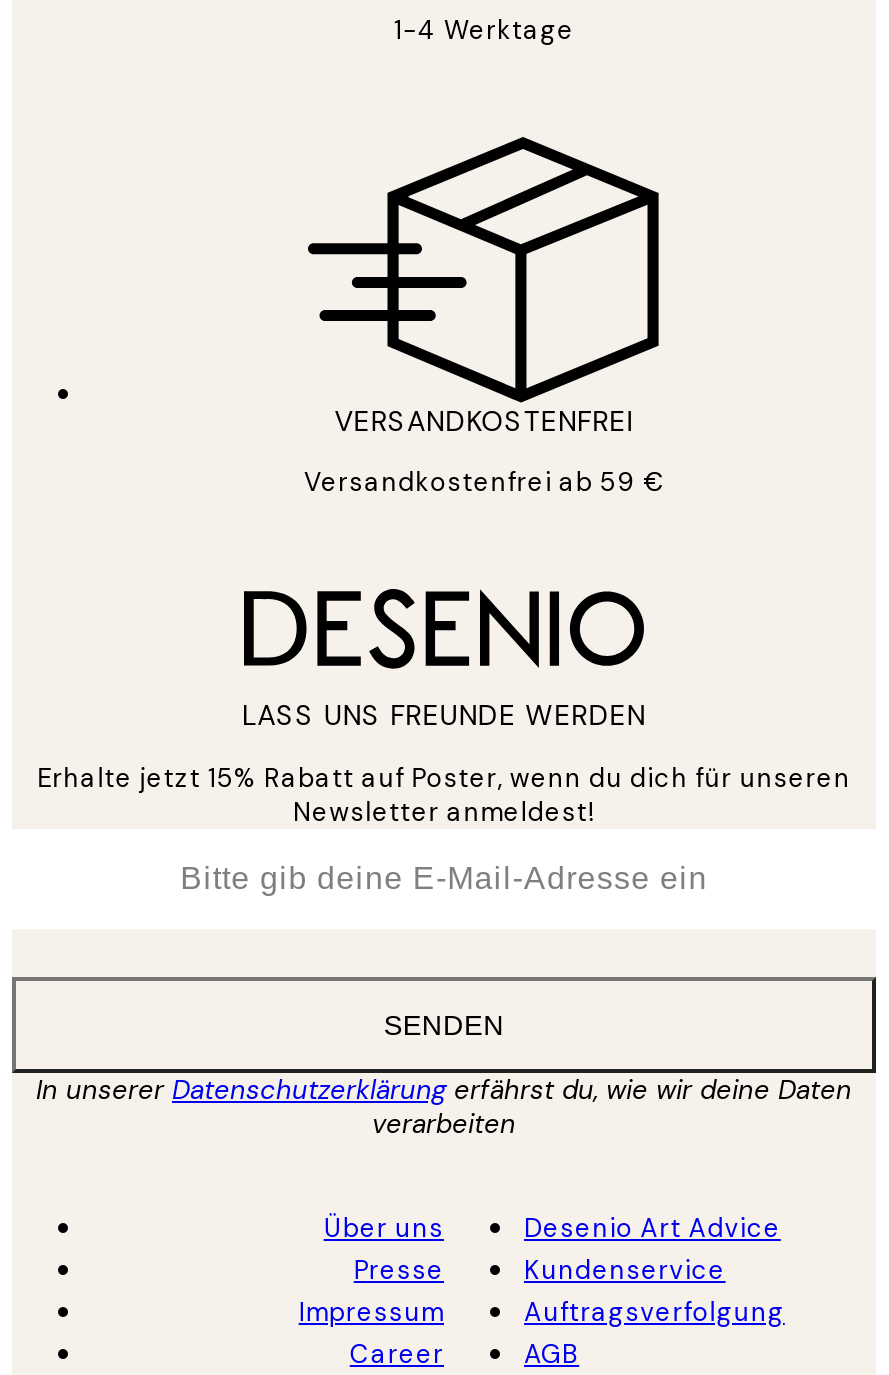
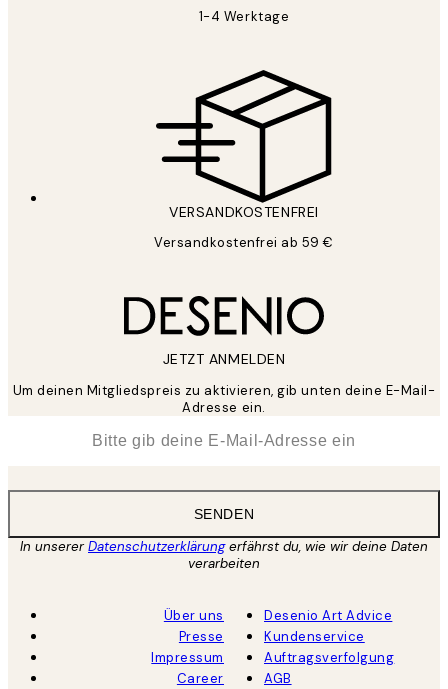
[242,697,646,733] LASS UNS FREUNDE WERDEN -> [163,350,285,368] JETZT ANMELDEN
[37,761,851,829] Erhalte jetzt 15% Rabatt auf Poster, wenn du dich für unseren | Newsletter anmeldest! -> [13,382,435,416] Um deinen Mitgliedspreis zu aktivieren, gib unten deine E-Mail- | Adresse ein.

